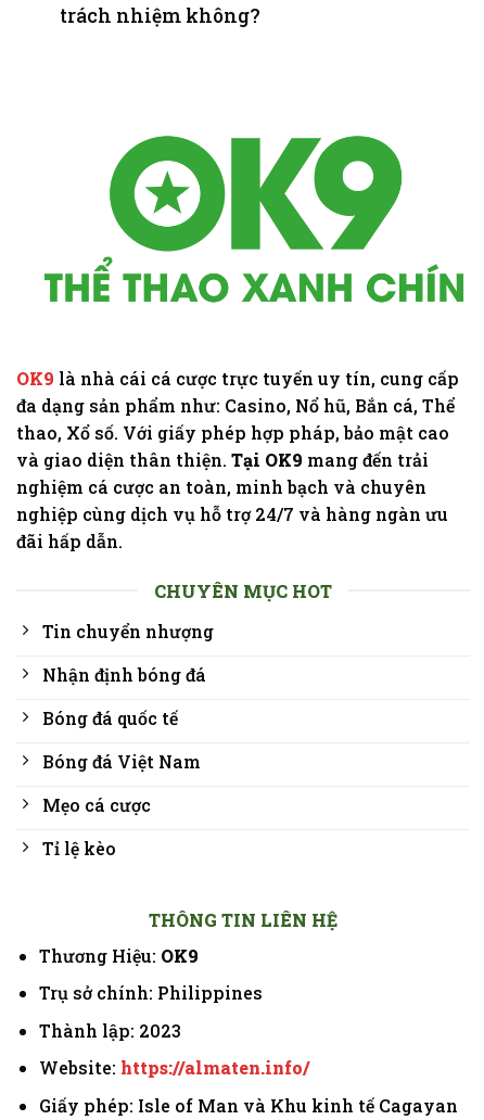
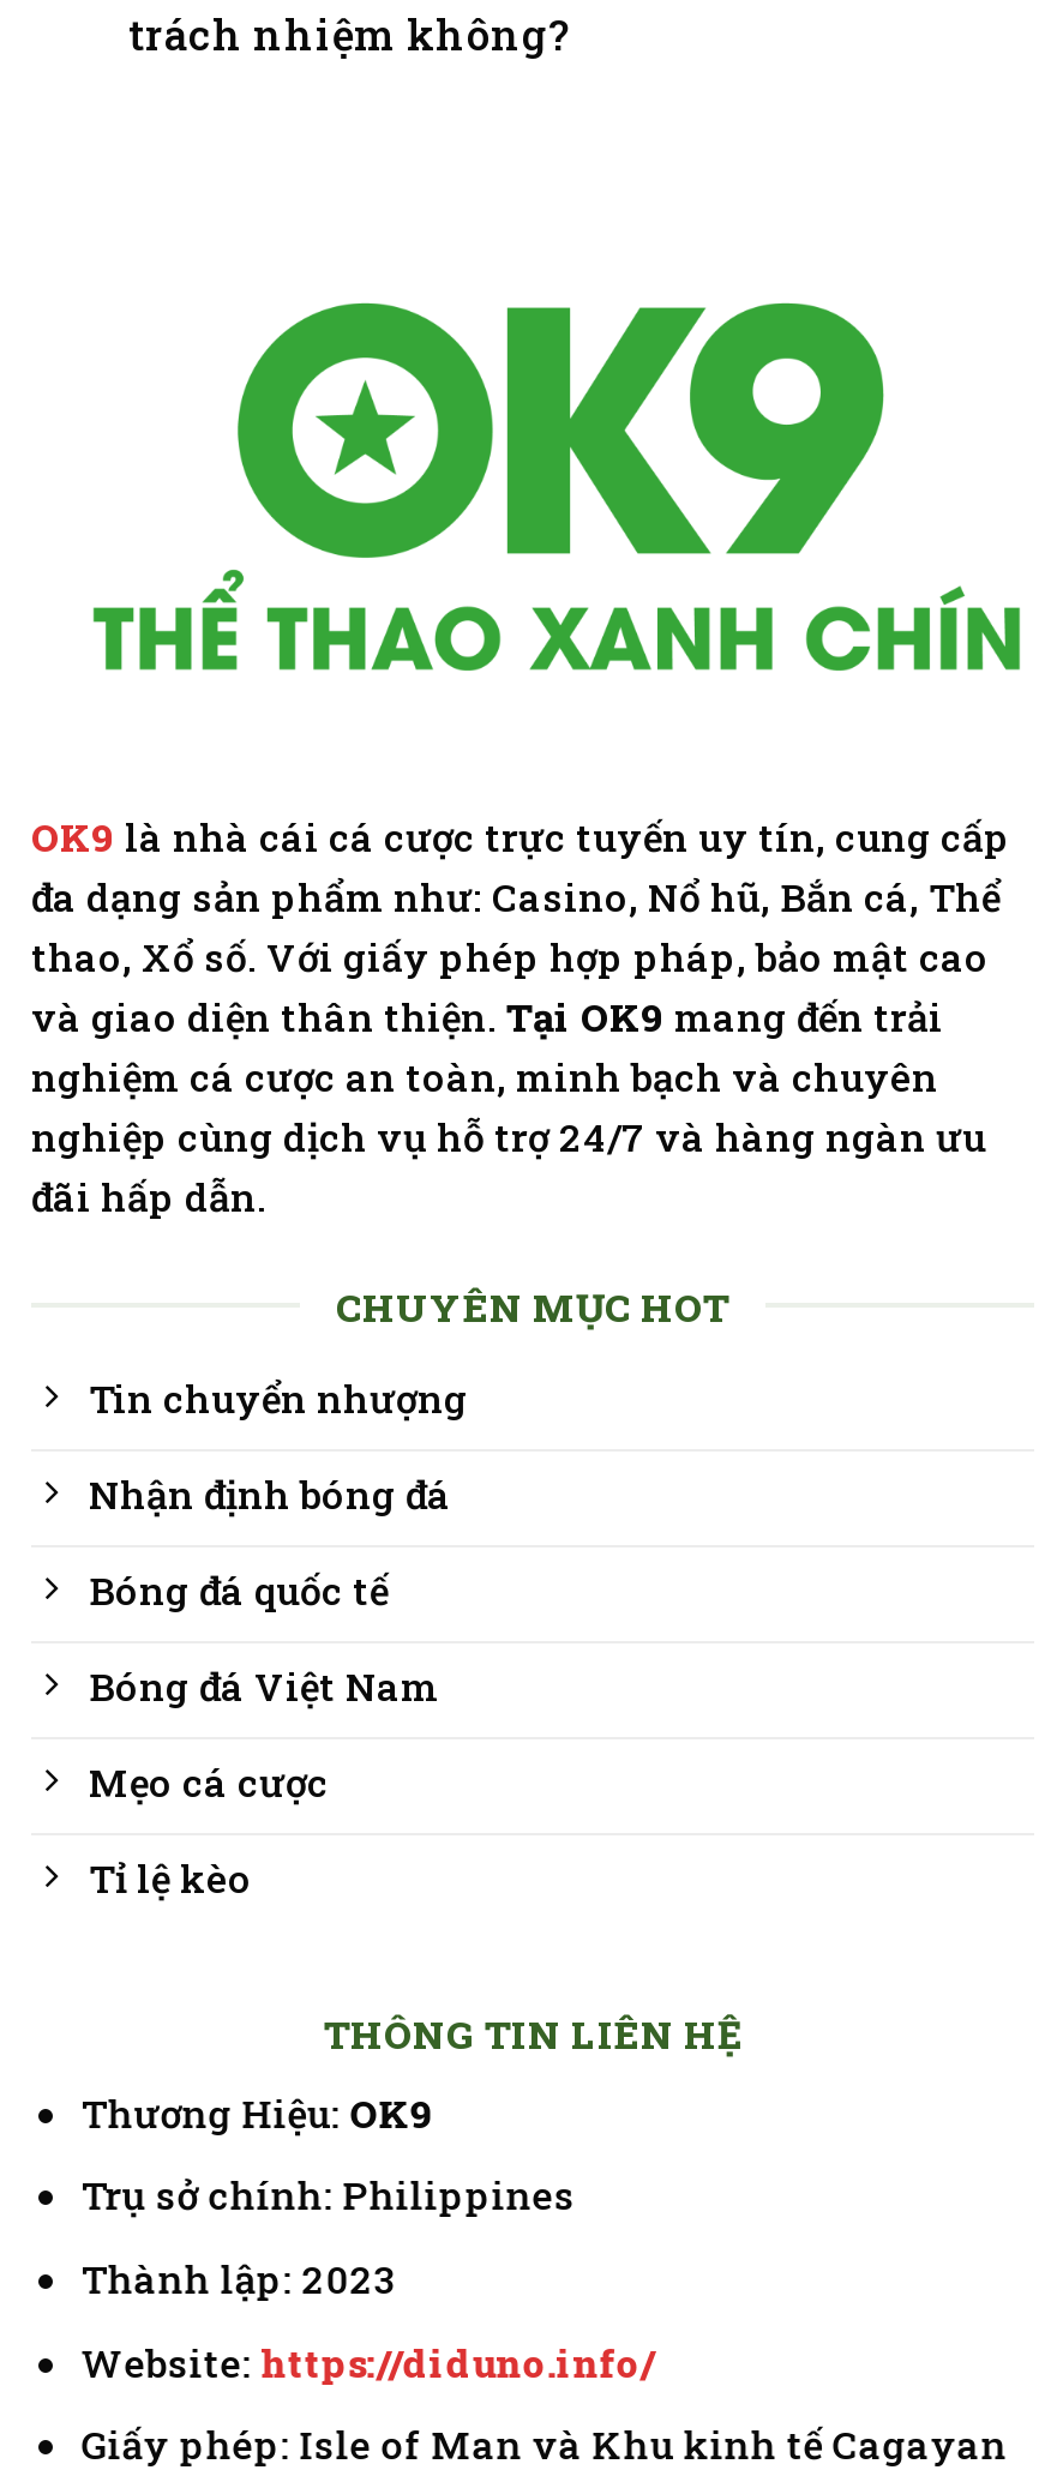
[39,1057,309,1079] Website: https://almaten.info/ -> [81,2336,655,2386] Website: https://diduno.info/

